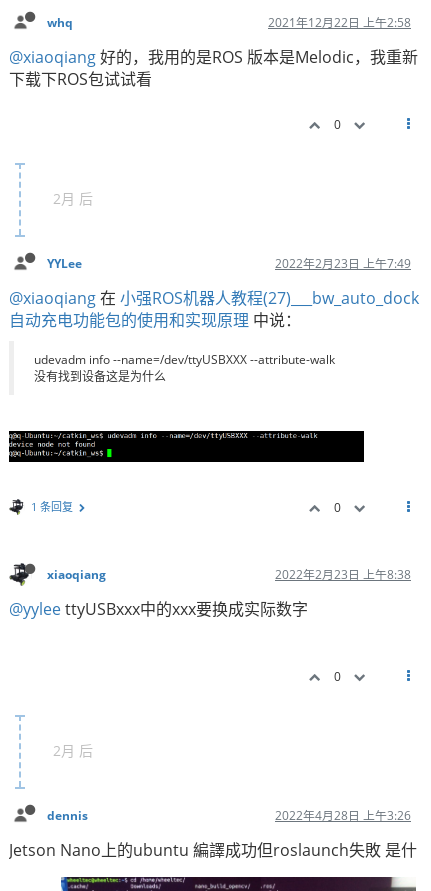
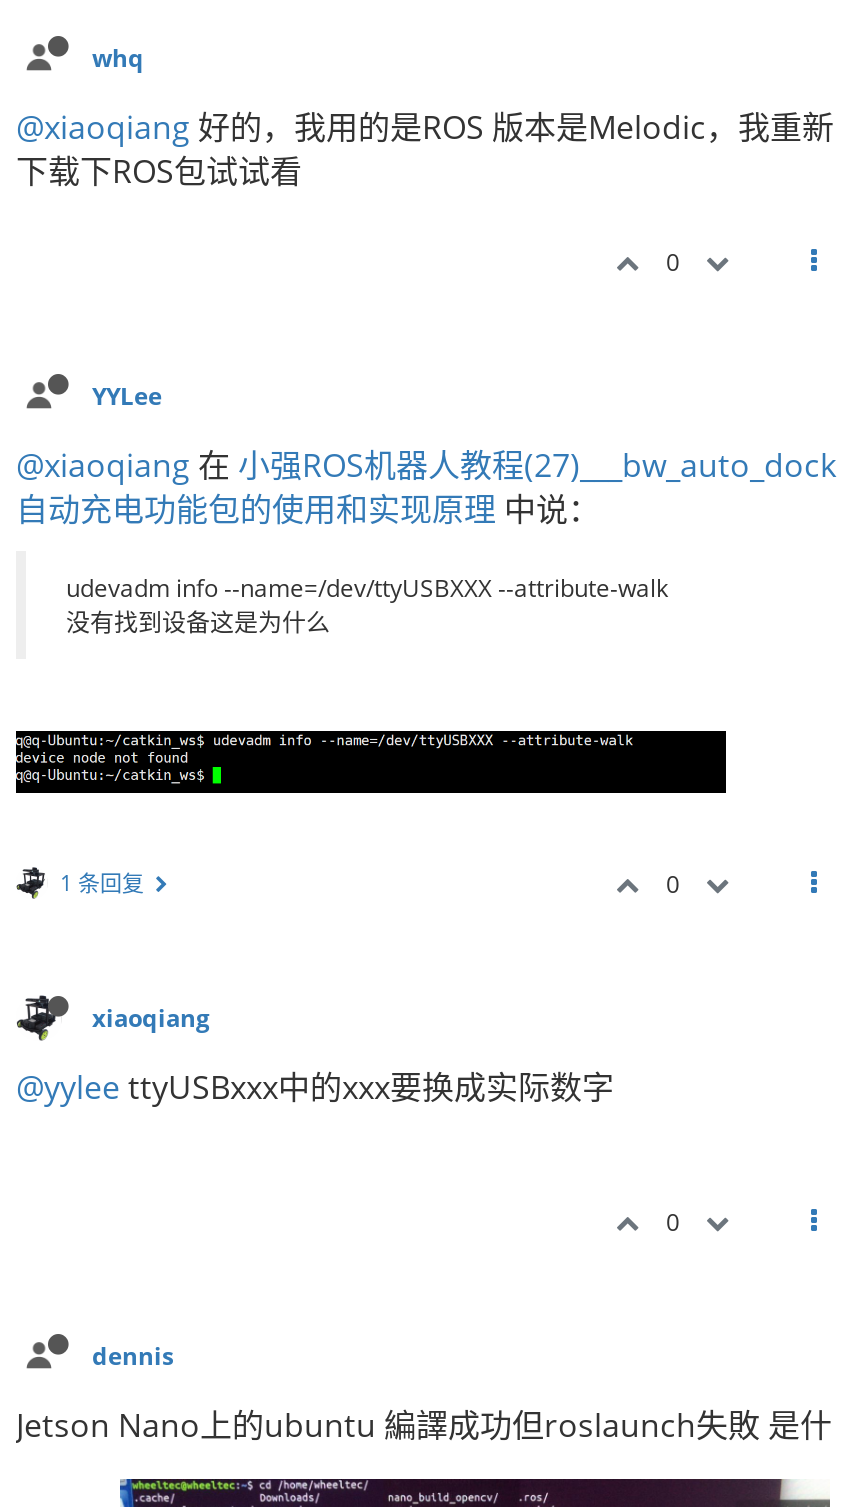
[268,14,411,30] 2021年12月22日 上午2:58 -> none
[53,189,93,208] 2月 后 -> none
[275,255,411,271] 2022年2月23日 上午7:49 -> none
[275,566,411,582] 2022年2月23日 上午8:38 -> none
[53,741,93,760] 2月 后 -> none
[275,807,411,823] 2022年4月28日 上午3:26 -> none

